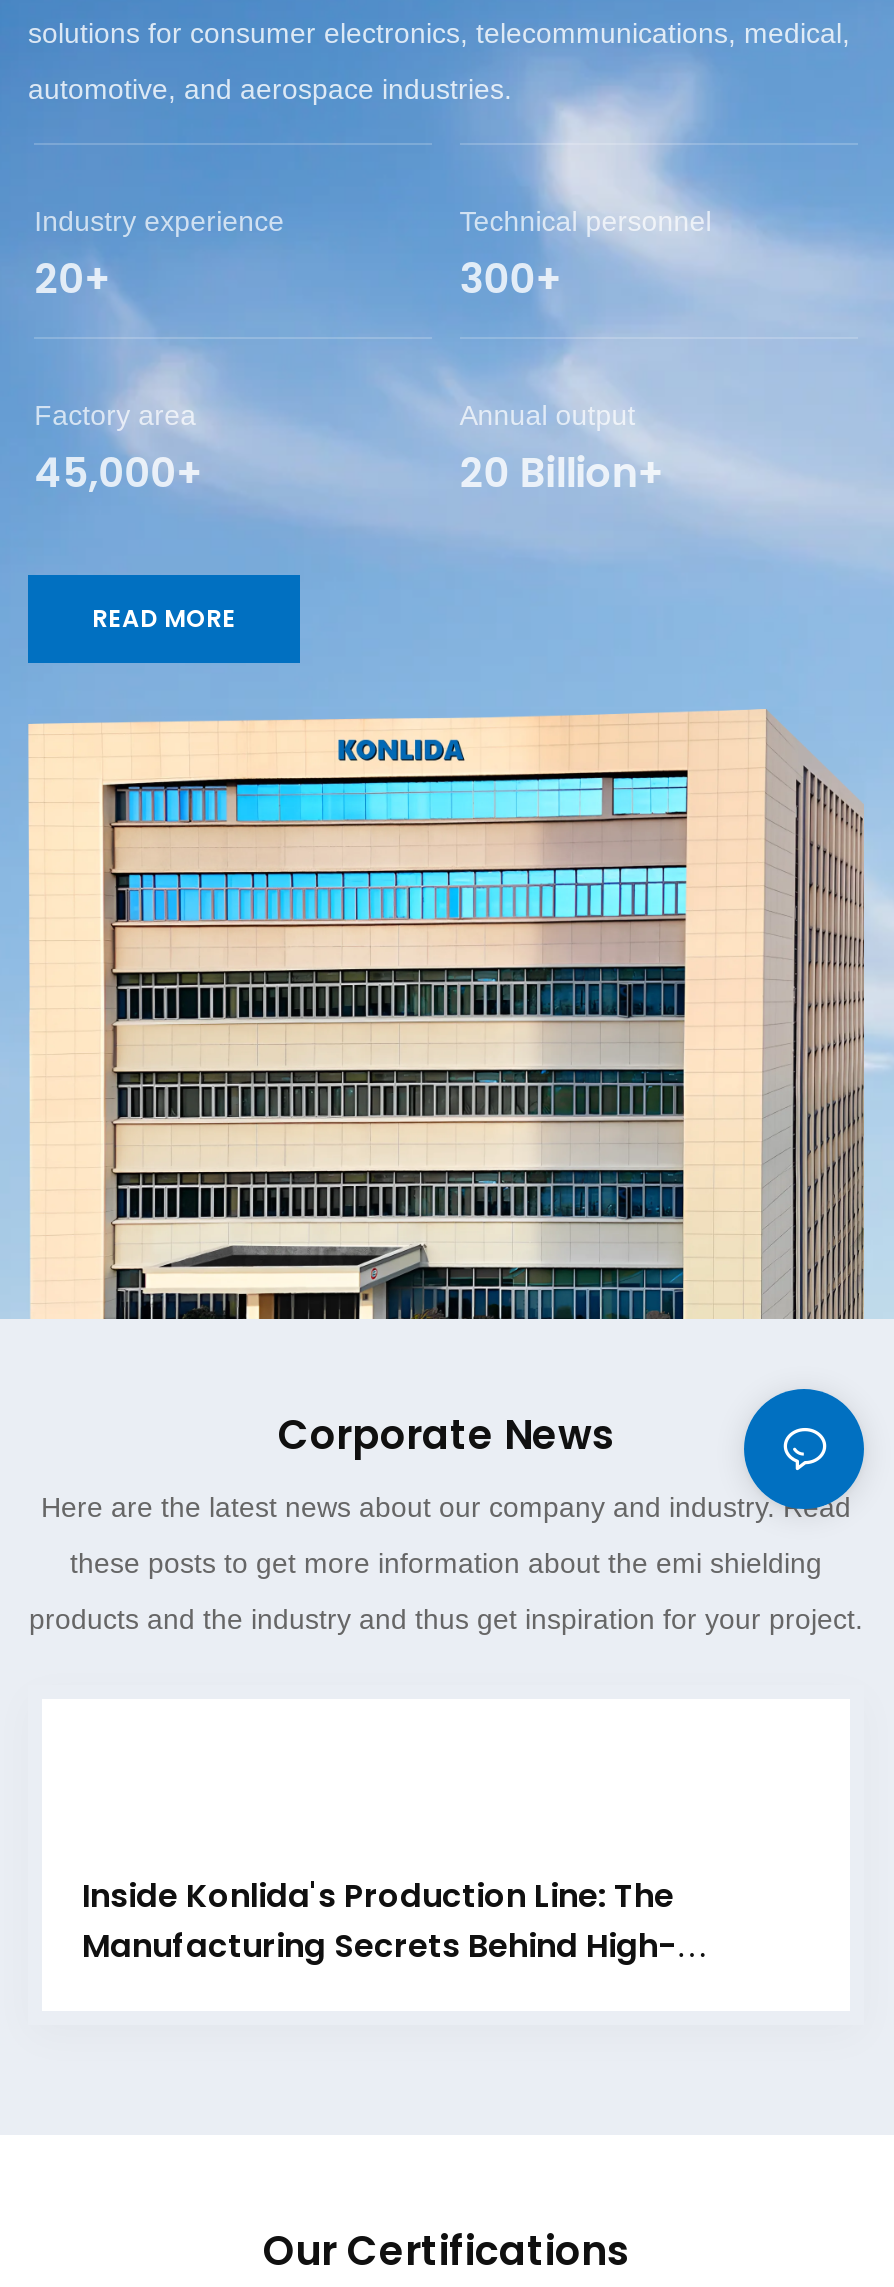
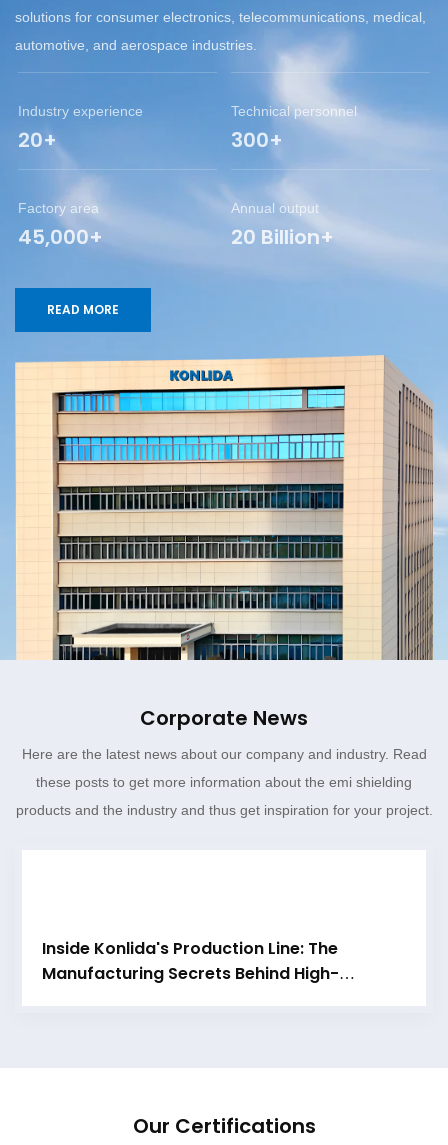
[742,1387,866,1487] [image] -> none

